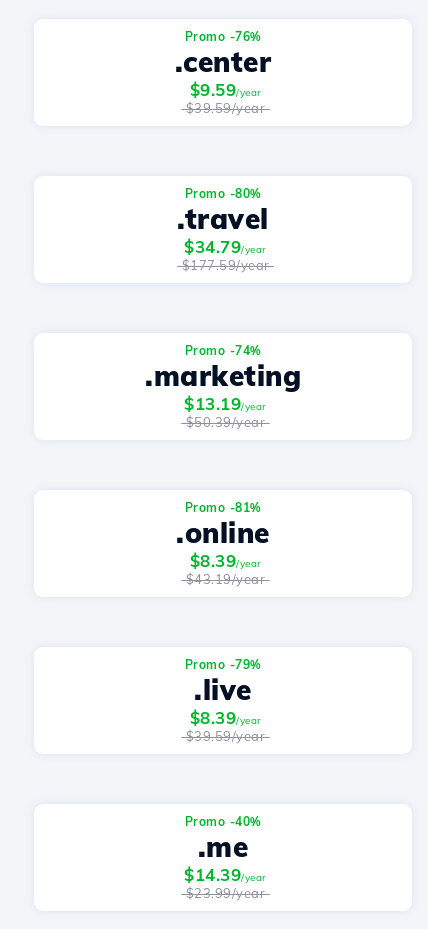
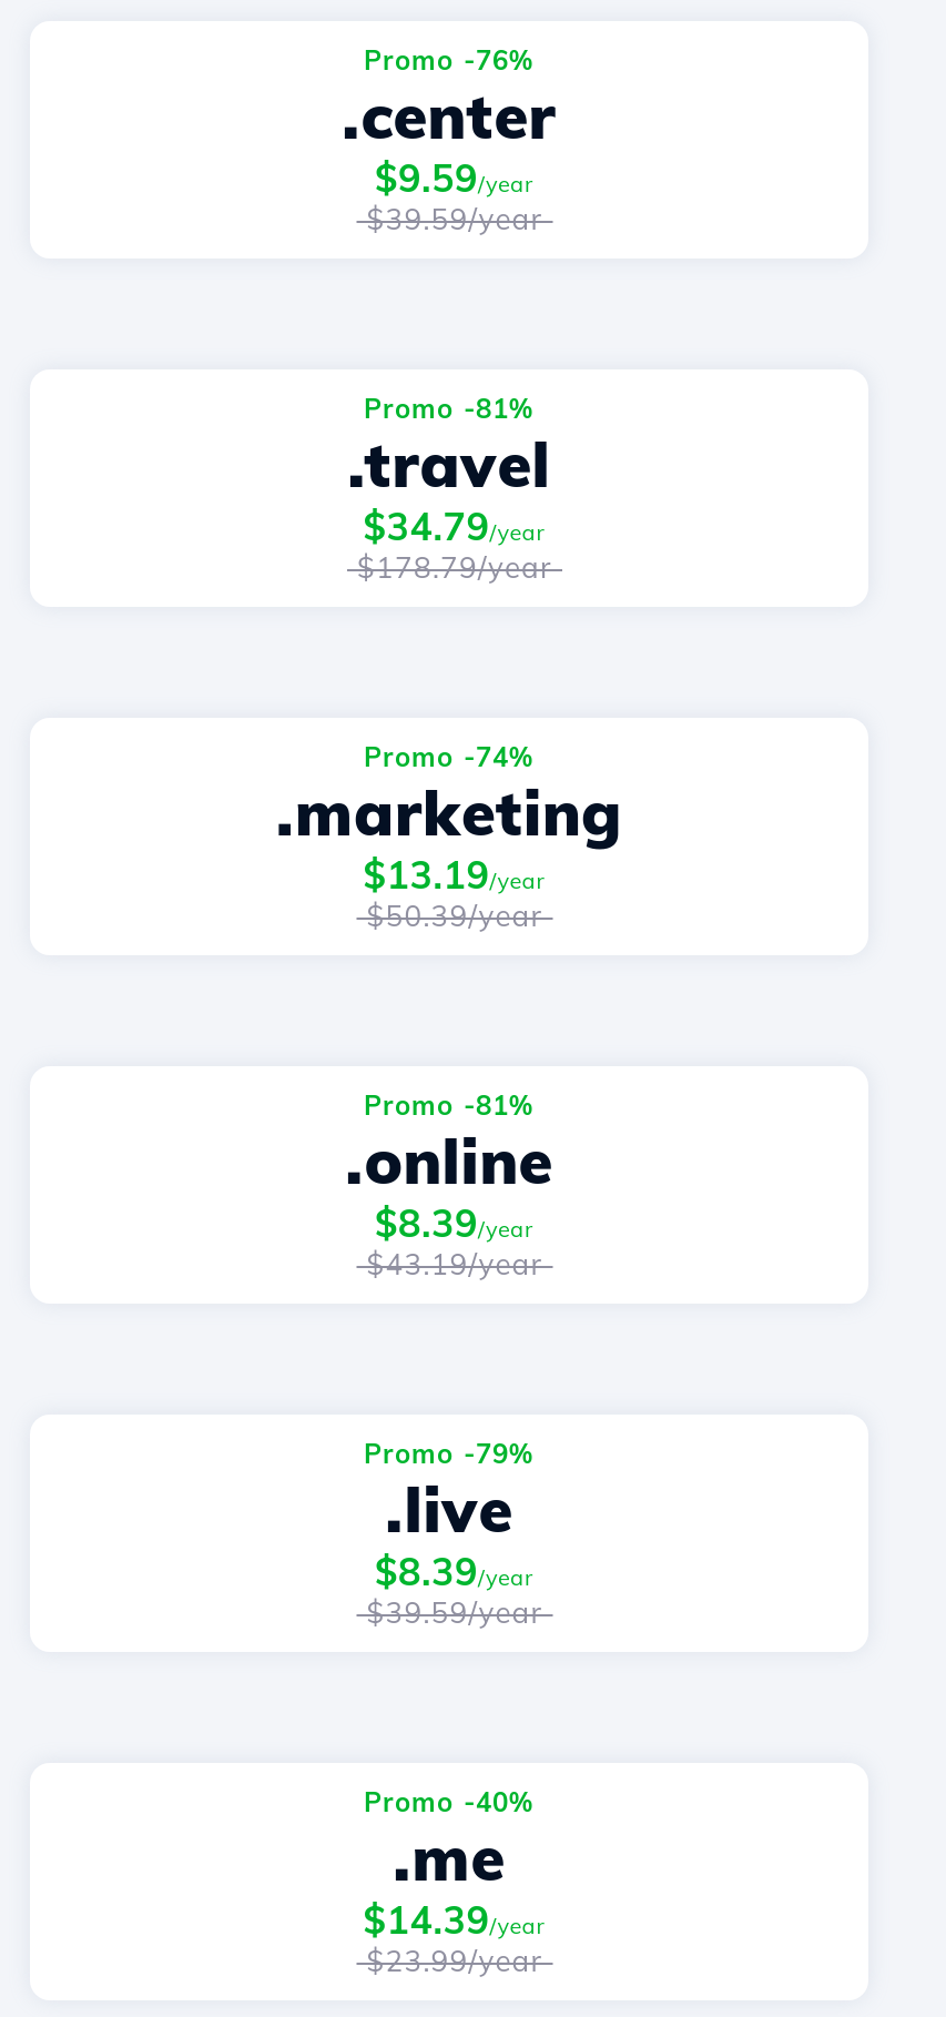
[184,186,261,201] Promo -80% -> [364,392,535,425] Promo -81%
[177,257,274,273] $177.59/year -> [347,549,562,585] $178.79/year

